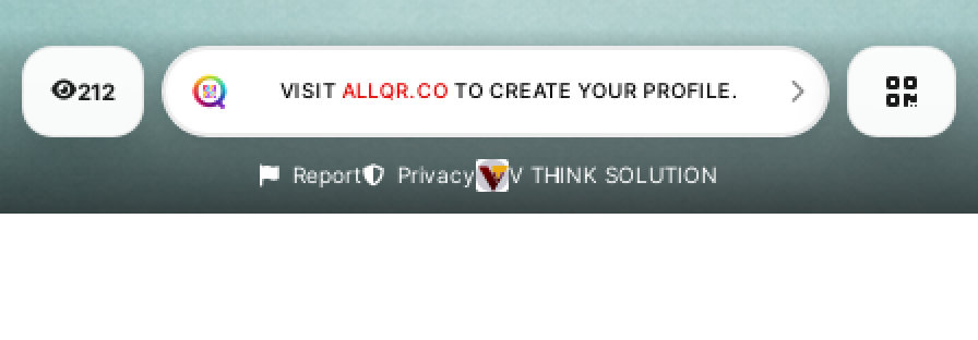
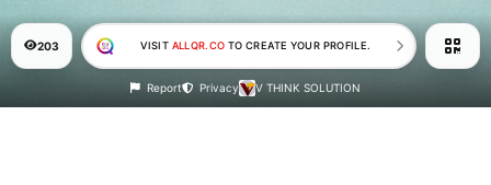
[77,77,115,104] 212 -> [37,39,59,52] 203

